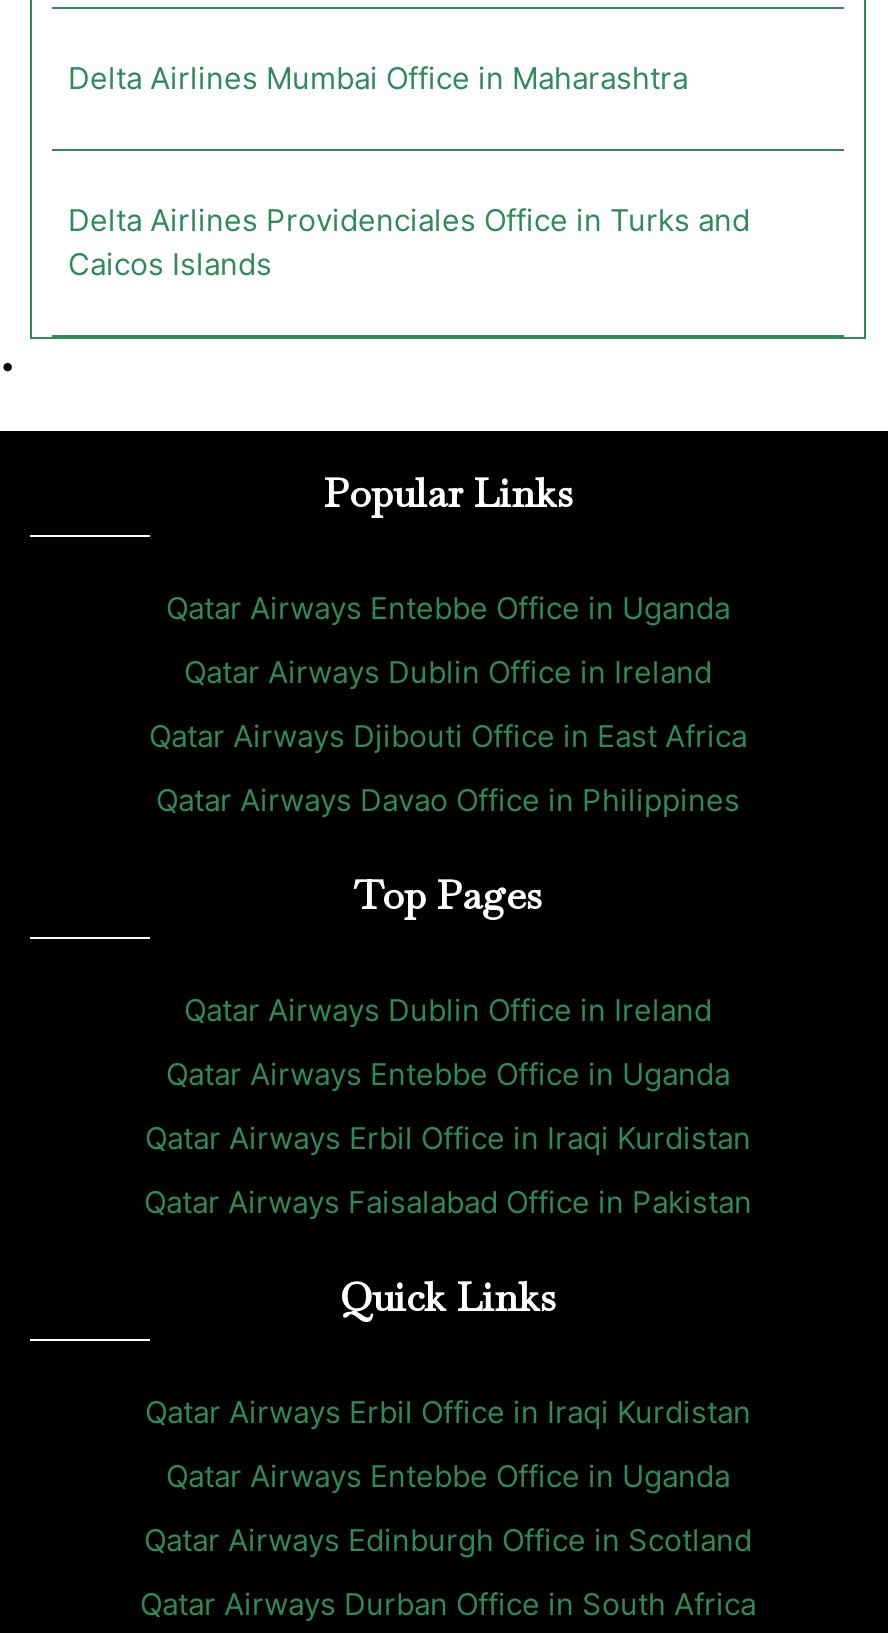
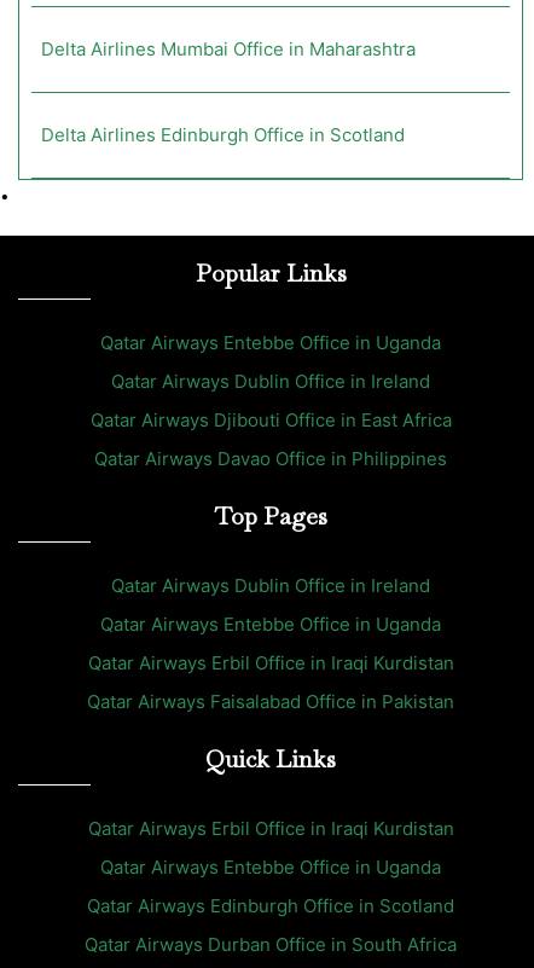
[68,201,750,283] Delta Airlines Providenciales Office in Turks and | Caicos Islands -> [41,123,405,146] Delta Airlines Edinburgh Office in Scotland

